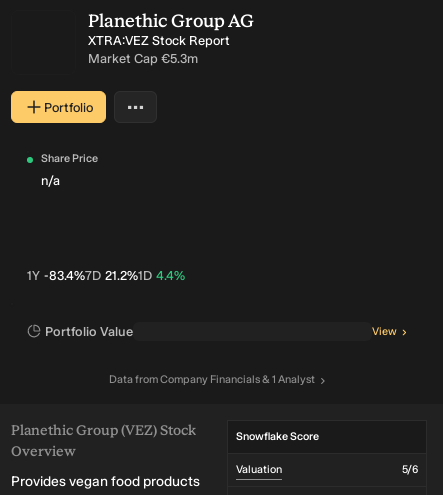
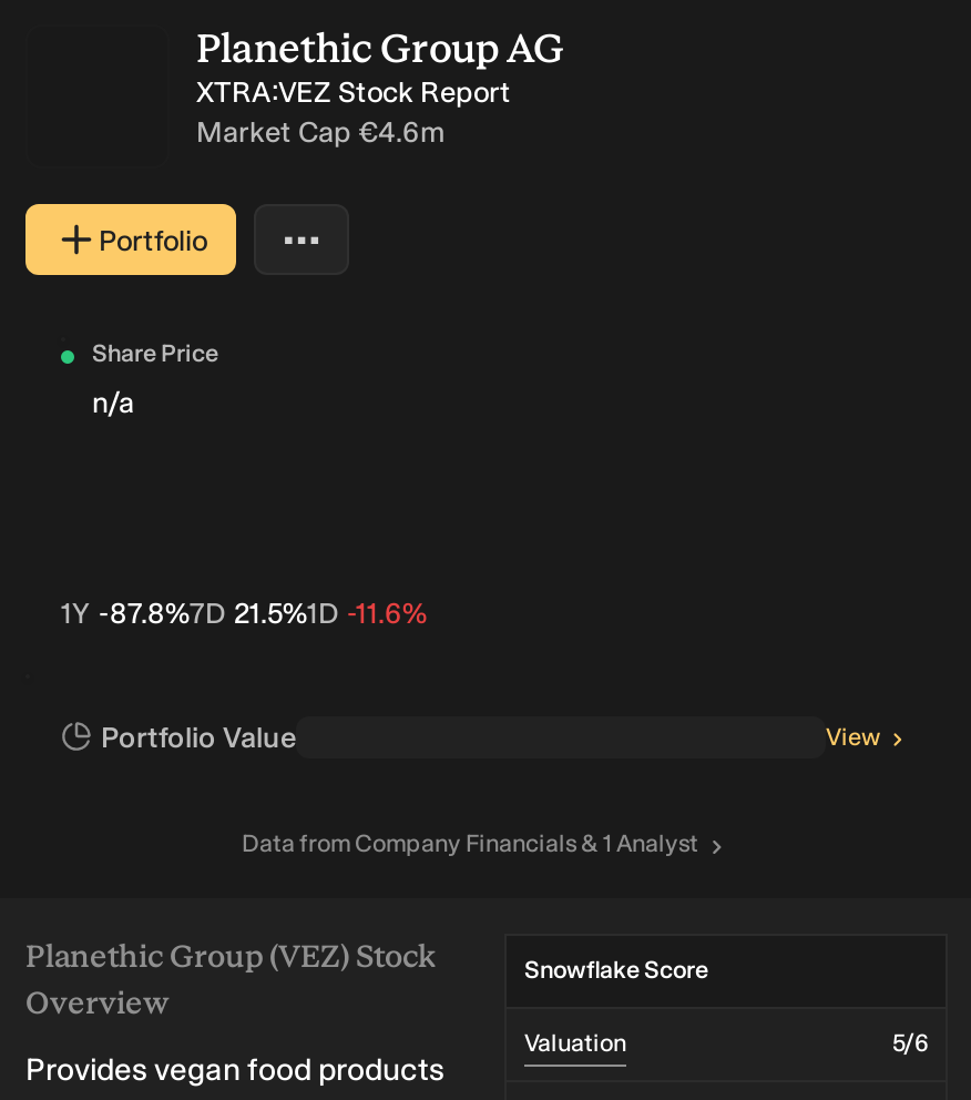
[88,51,198,66] Market Cap €5.3m -> [196,115,444,149] Market Cap €4.6m
[27,268,185,283] 1Y -83.4%7D 21.2%1D 4.4% -> [61,597,427,630] 1Y -87.8%7D 21.5%1D -11.6%

